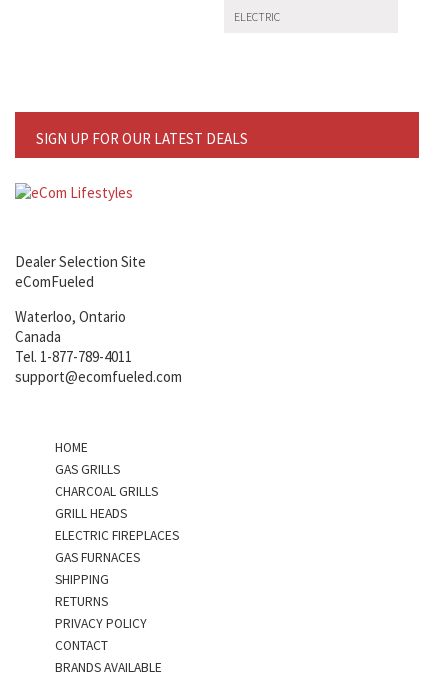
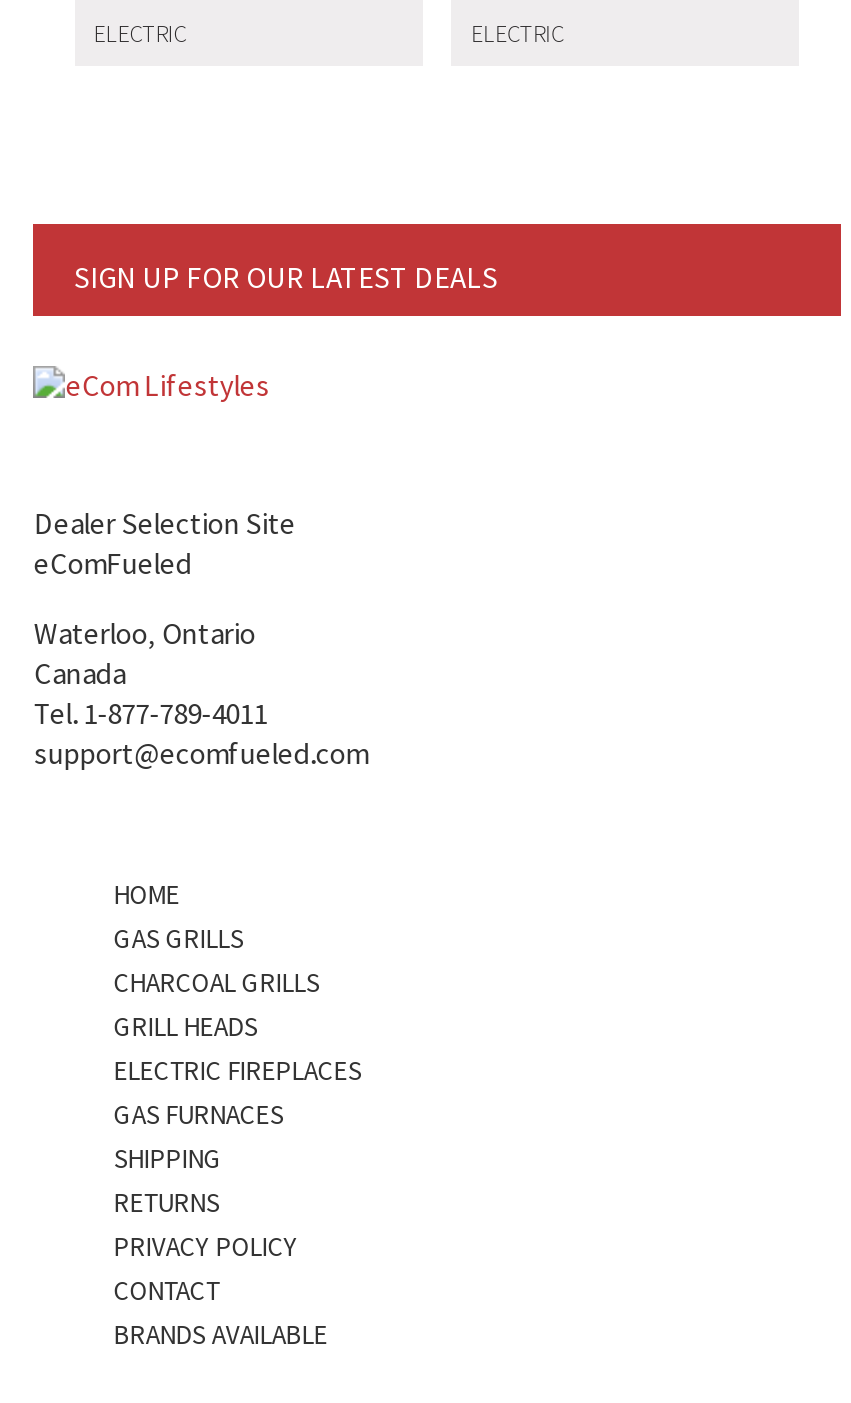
none -> [94,18,186,48] ELECTRIC

